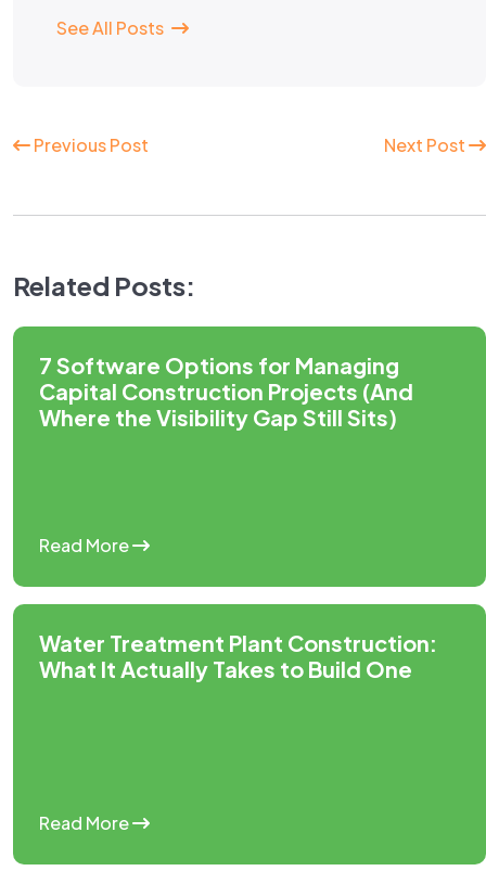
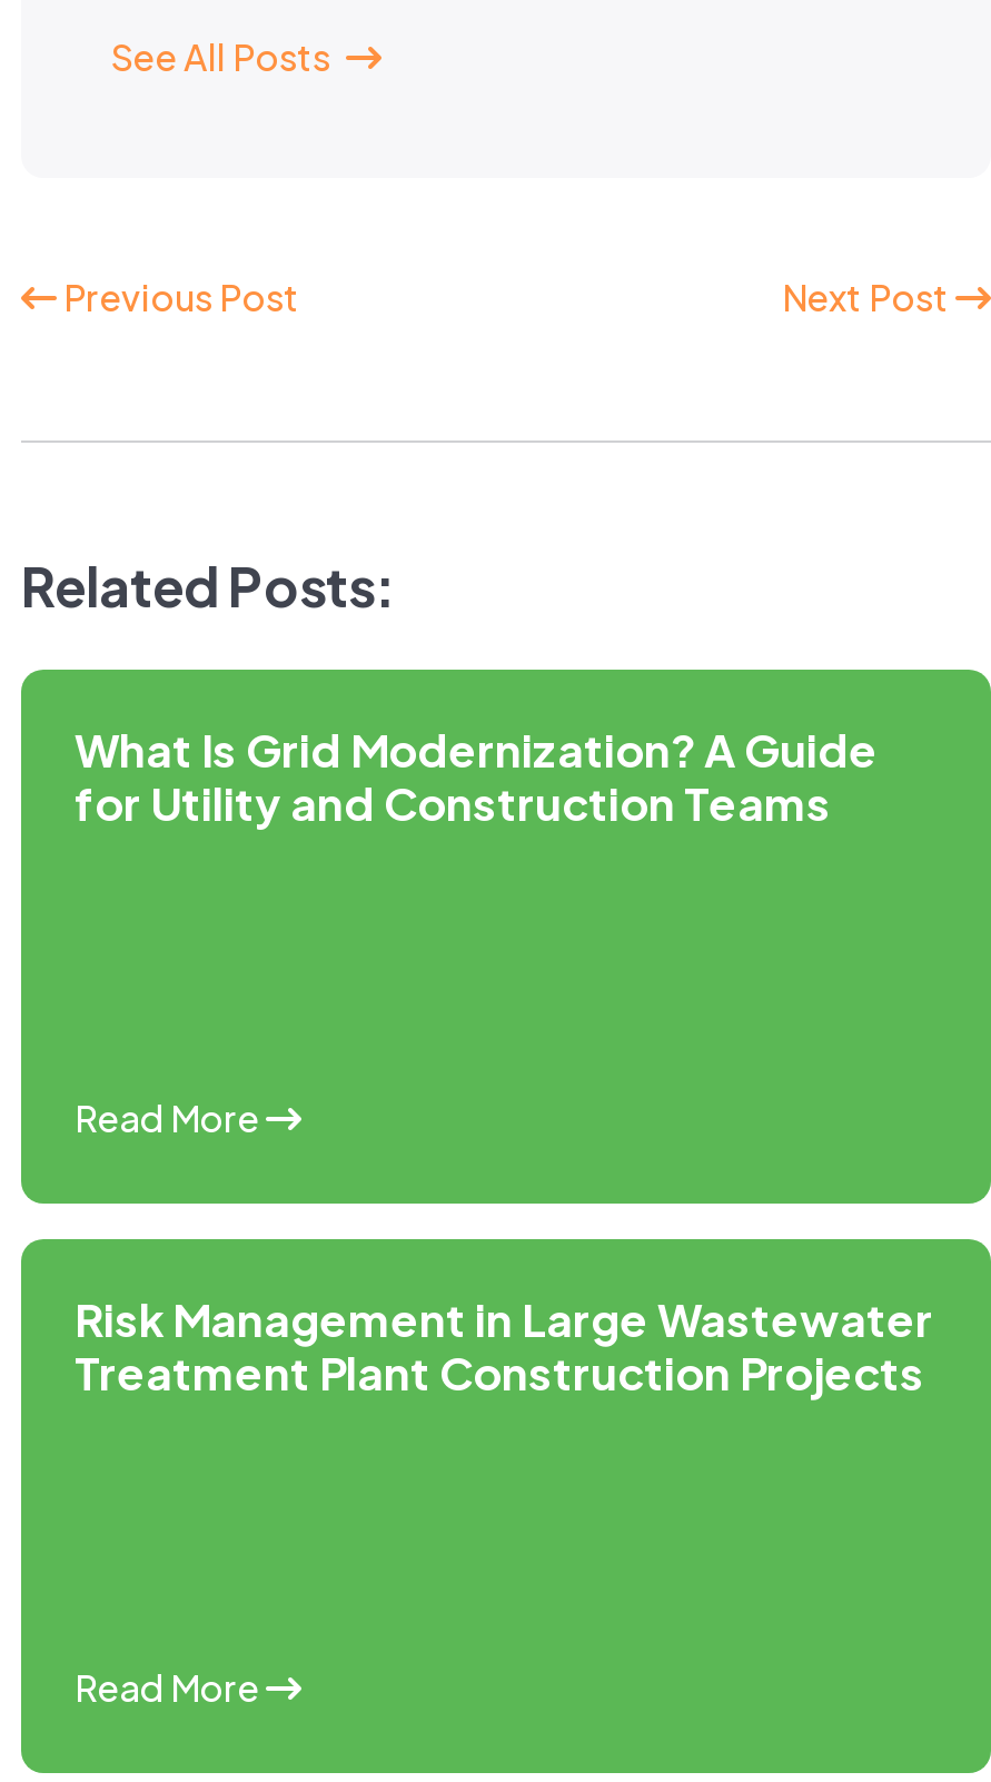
[39,351,413,431] 7 Software Options for Managing | Capital Construction Projects (And | Where the Visibility Gap Still Sits) -> [75,721,878,830] What Is Grid Modernization? A Guide | for Utility and Construction Teams
[39,629,437,682] Water Treatment Plant Construction: | What It Actually Takes to Build One -> [75,1290,933,1399] Risk Management in Large Wastewater | Treatment Plant Construction Projects

